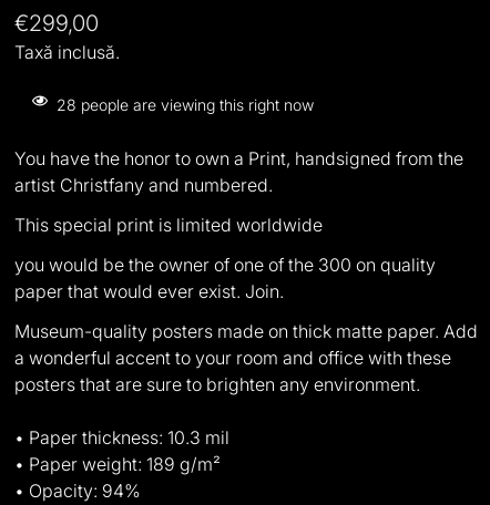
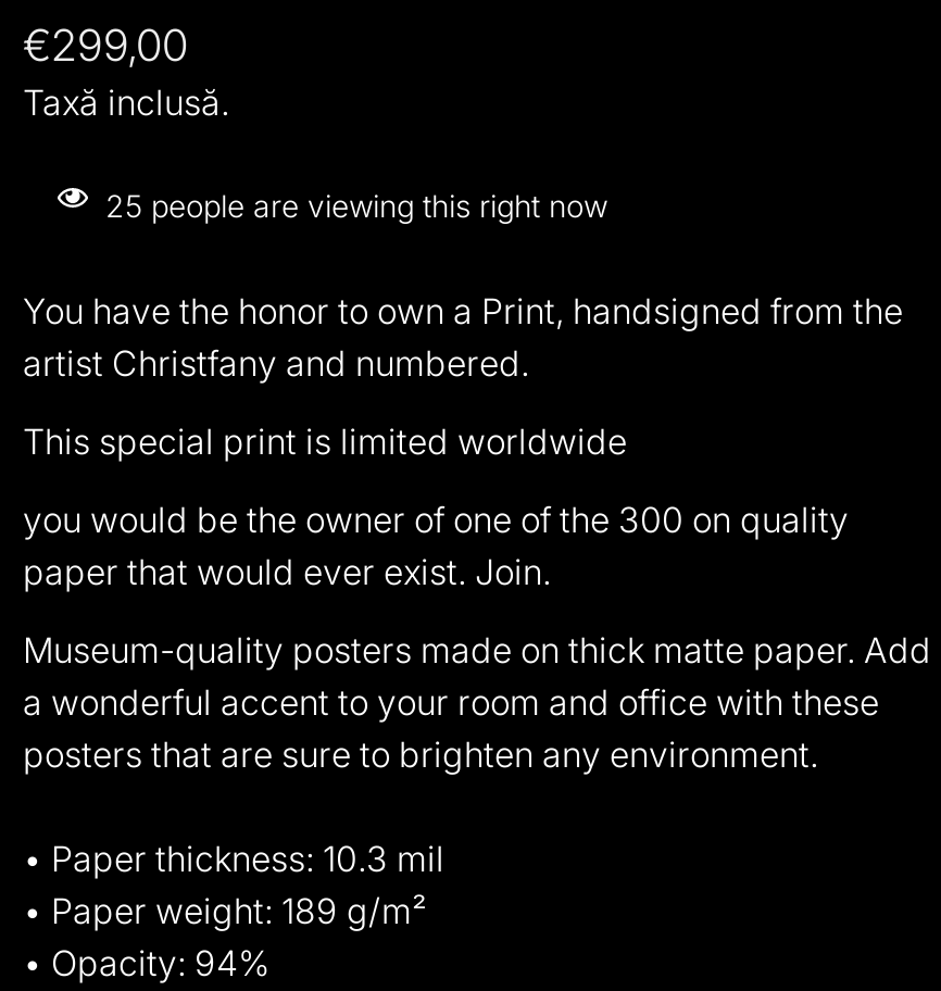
[57,95,314,114] 28 people are viewing this right now -> [105,187,607,224] 25 people are viewing this right now

